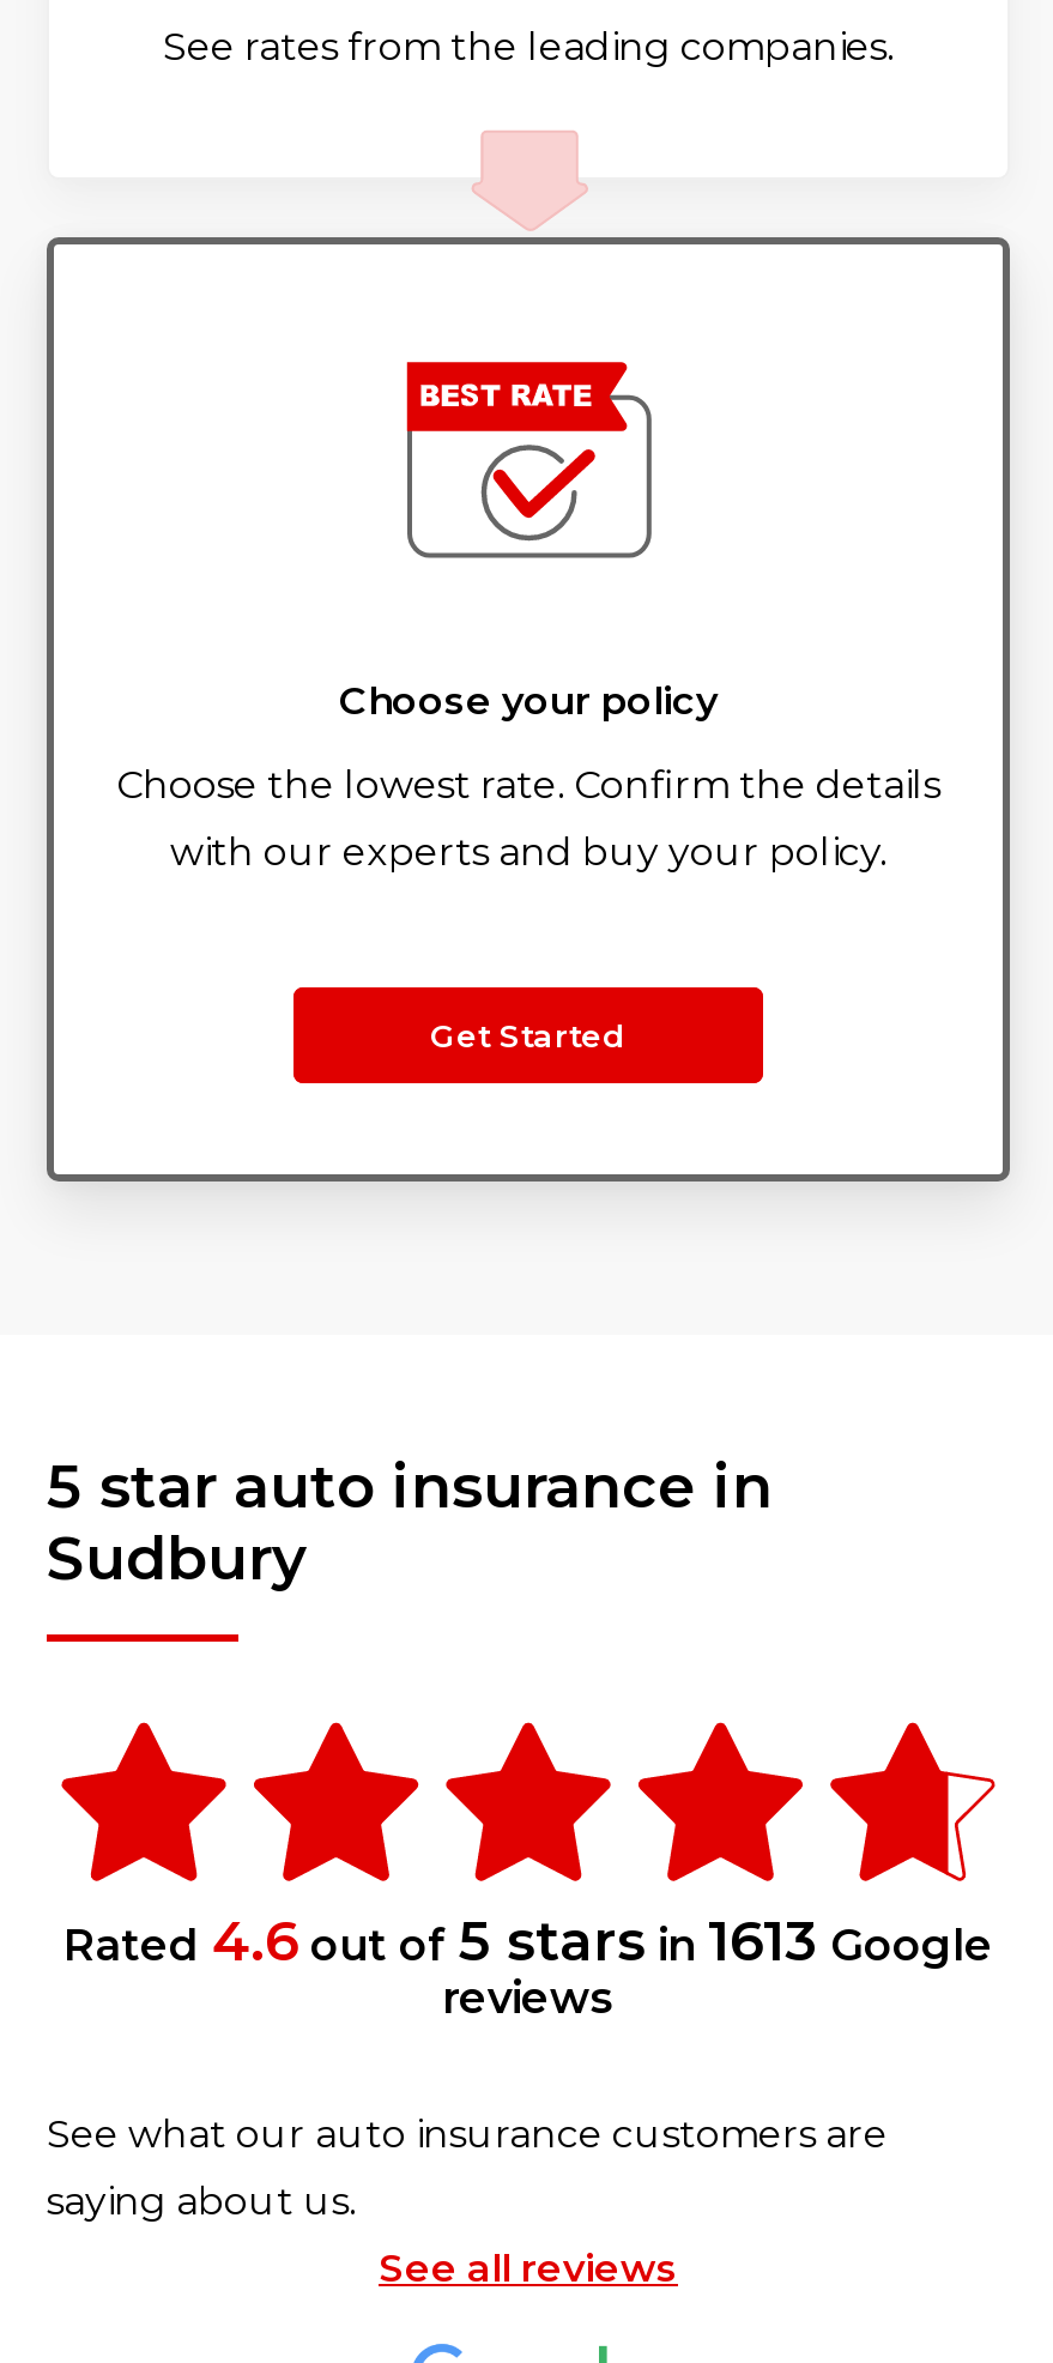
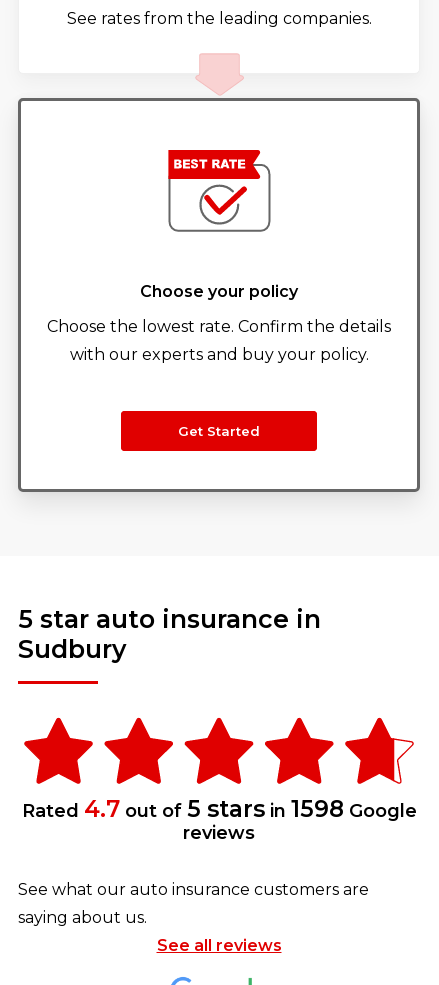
[63,1908,993,1975] Rated 4.6 out of 5 stars in 1613 Google -> [21,795,416,823] Rated 4.7 out of 5 stars in 1598 Google

